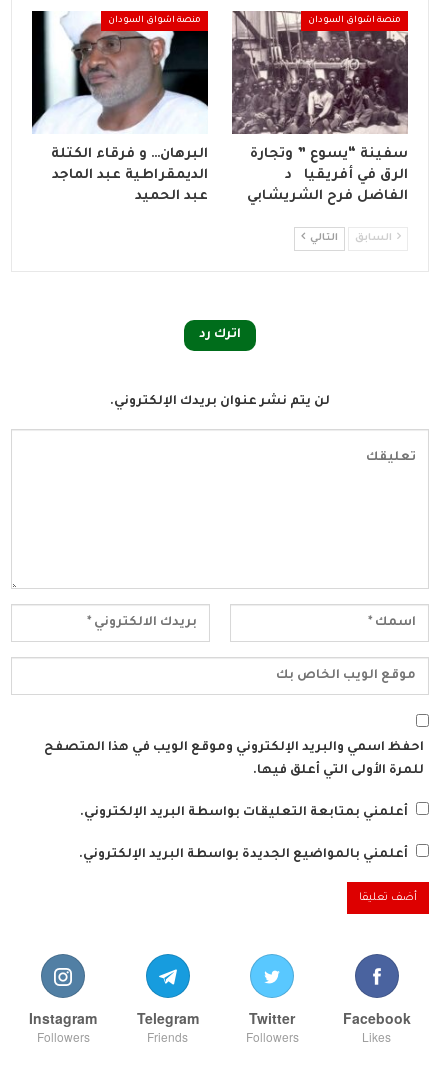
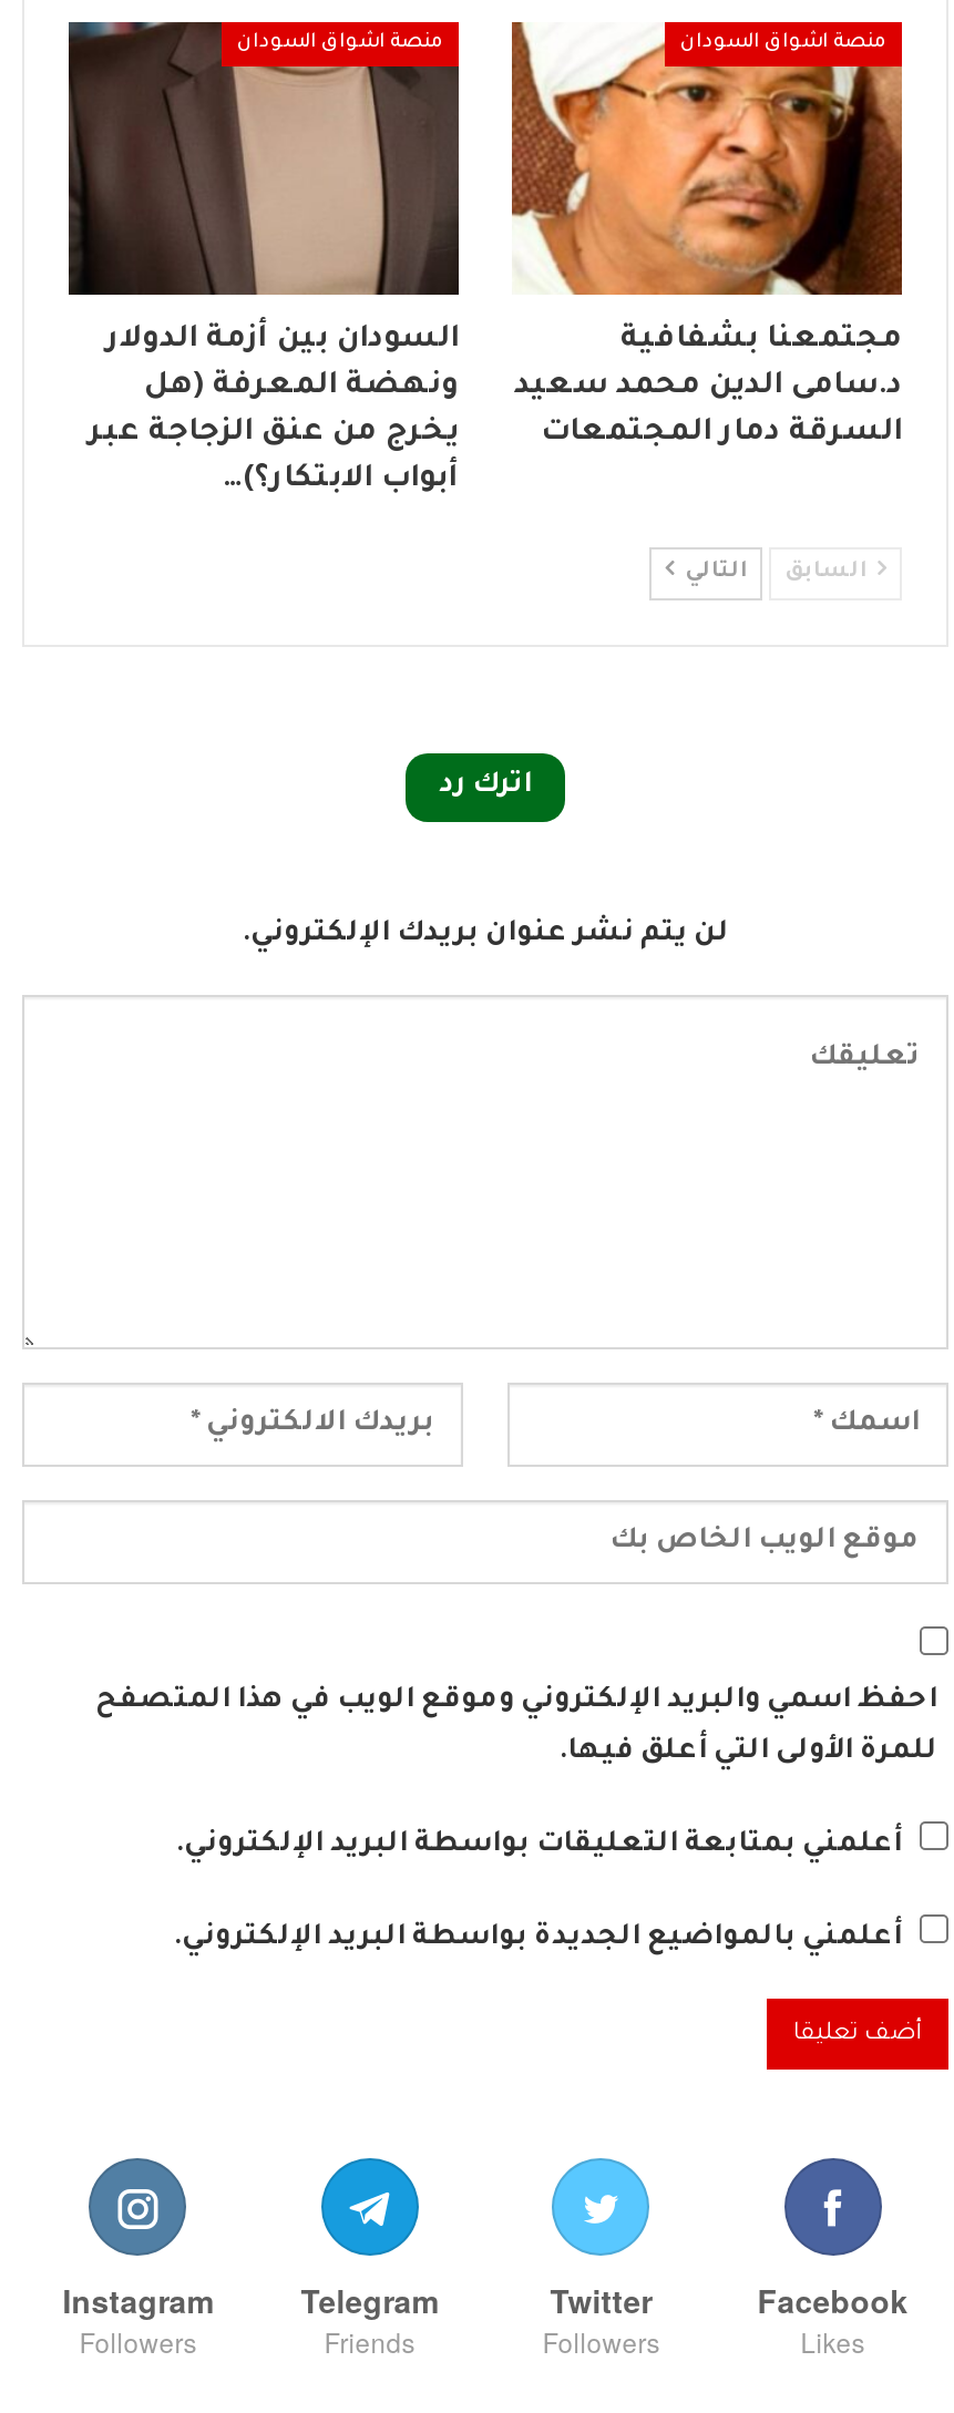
[32,11,208,204] [image] | البرهان… و فرقاء الكتلة | الديمقراطية عبد الماجد | عبد الحميد -> [69,20,461,496] [image] | السودان بين أزمة الدولار | ونهضة المعرفة (هل | يخرج من عنق الزجاجة عبر | أبواب الابتكار؟)…
[231,10,408,204] [image] | سفينة “يسوع ” وتجارة | الرق في أفريقيا د | الفاضل فرح الشريشابي -> [510,22,904,450] [image] | مجتمعنا بشفافية | د.سامى الدين محمد سعيد | السرقة دمار المجتمعات

